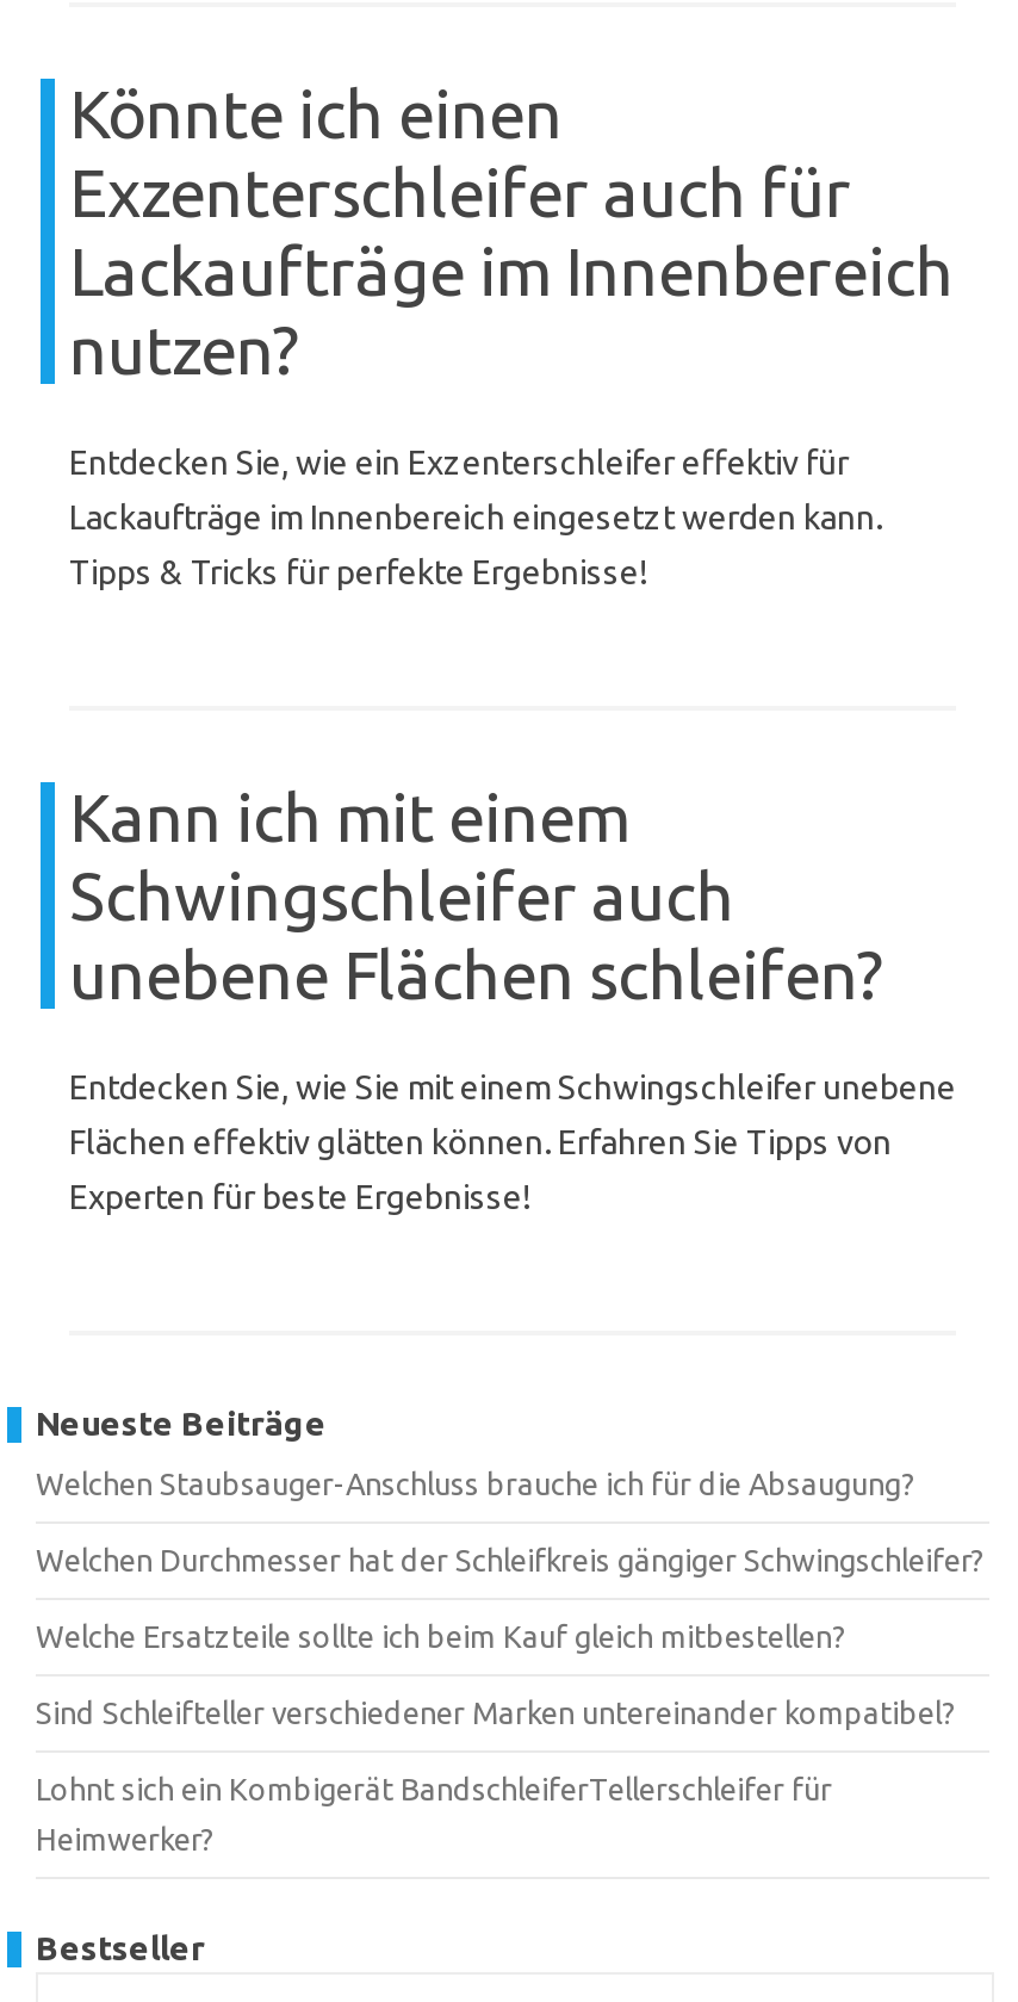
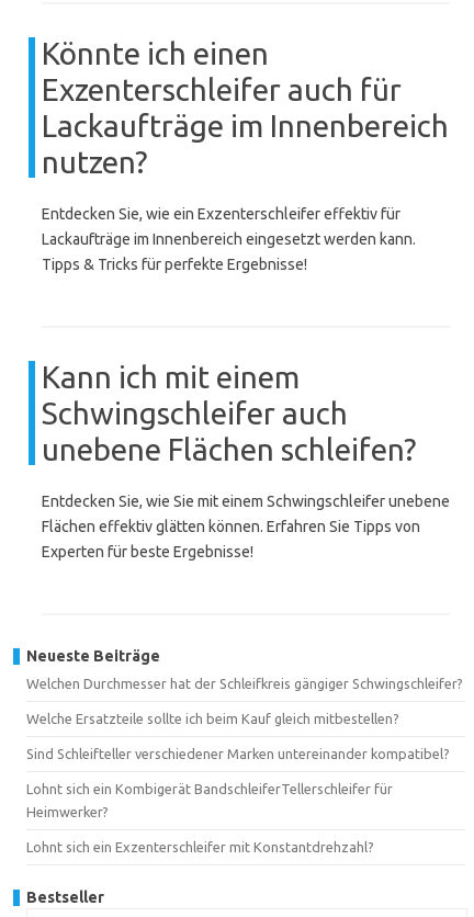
[36,1467,915,1500] Welchen Staubsauger-Anschluss brauche ich für die Absaugung? -> none
moved [36,1543,985,1855] -> [26,676,463,819]: Welchen Durchmesser hat der Schleifkreis gängiger Schwingschleifer? | Welche Ersatzteile sollte ich beim Kauf gleich mitbestellen? | Sind Schleifteller verschiedener Marken untereinander kompatibel? | Lohnt sich ein Kombigerät BandschleiferTellerschleifer für | Heimwerker?
none -> [26,839,374,854] Lohnt sich ein Exzenterschleifer mit Konstantdrehzahl?

